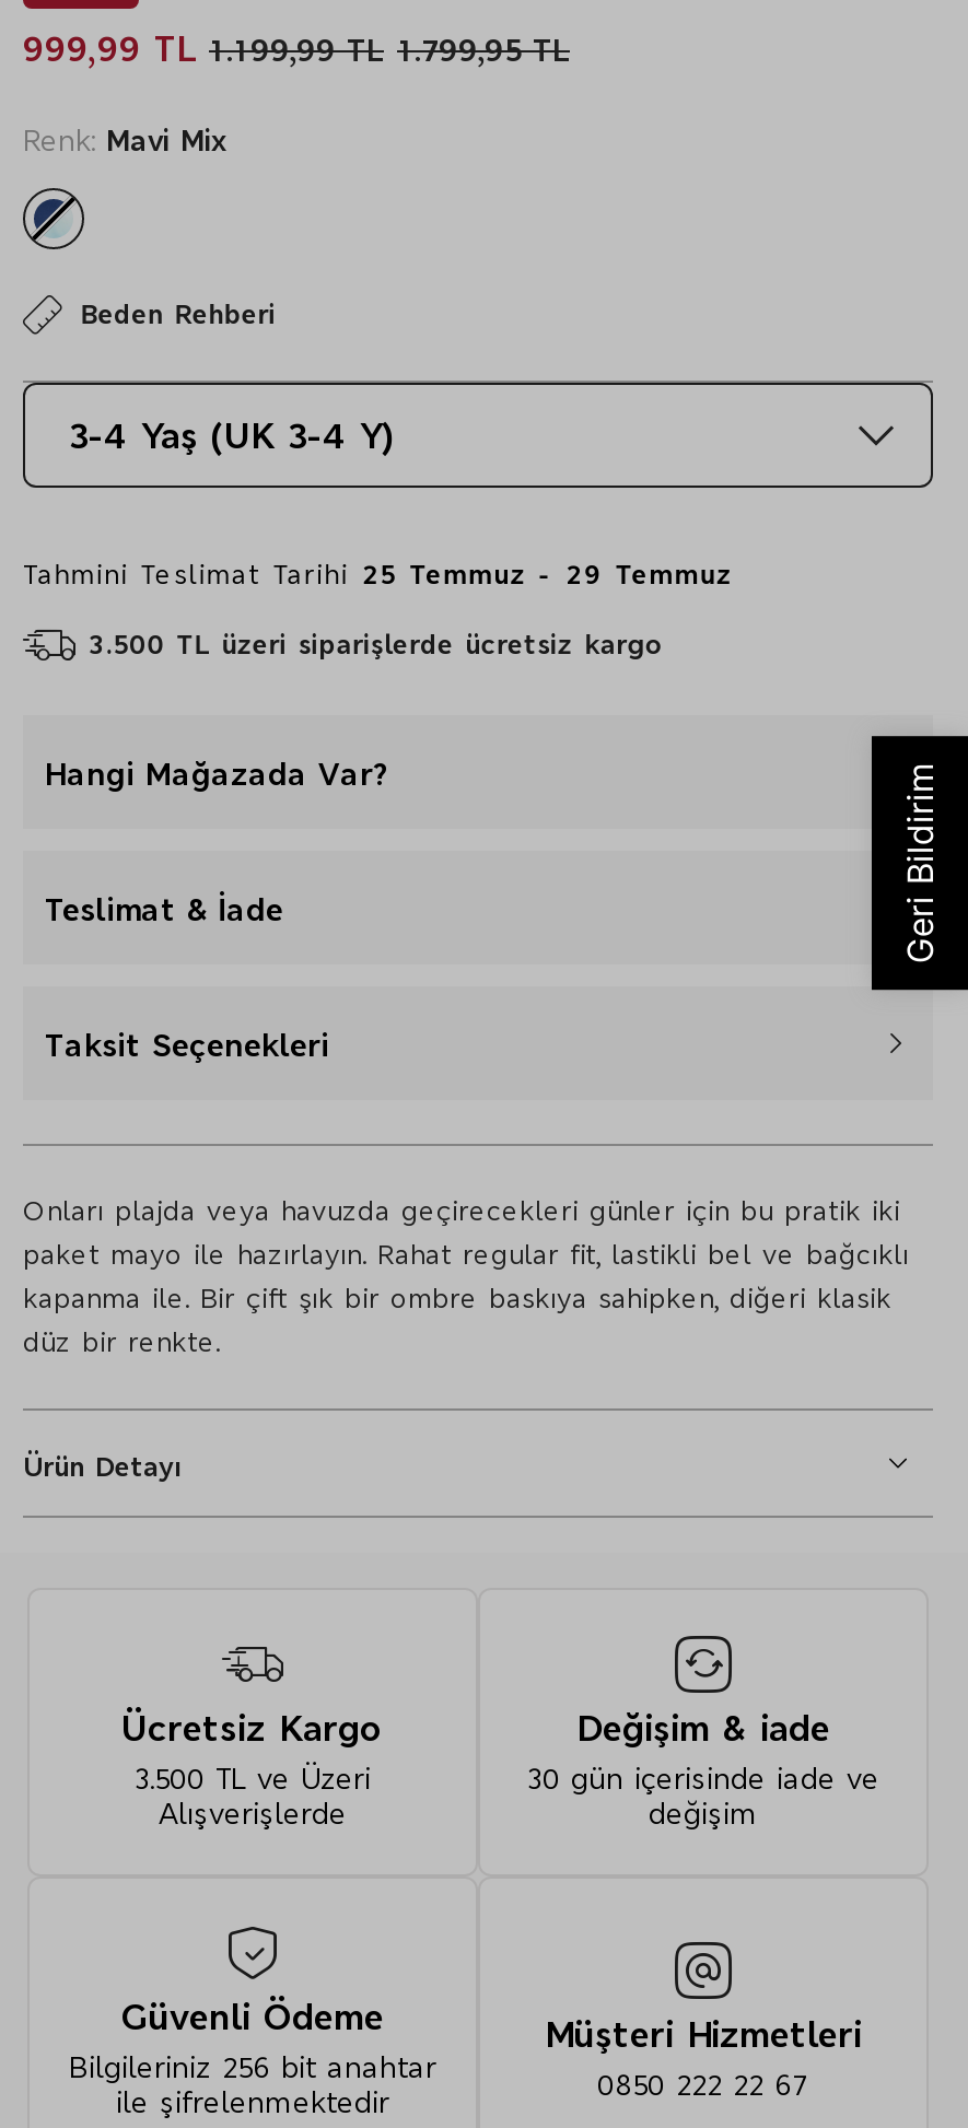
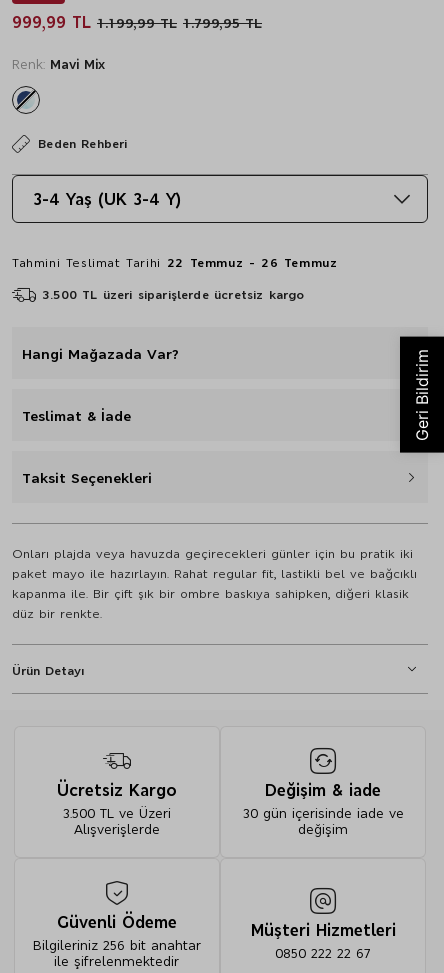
[23,559,733,594] Tahmini Teslimat Tarihi 25 Temmuz - 29 Temmuz -> [12,255,337,271] Tahmini Teslimat Tarihi 22 Temmuz - 26 Temmuz

